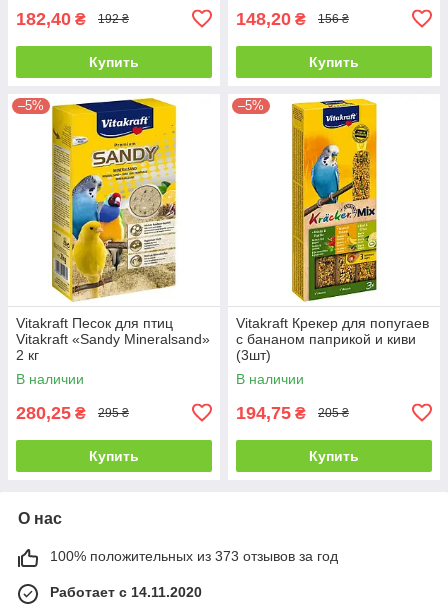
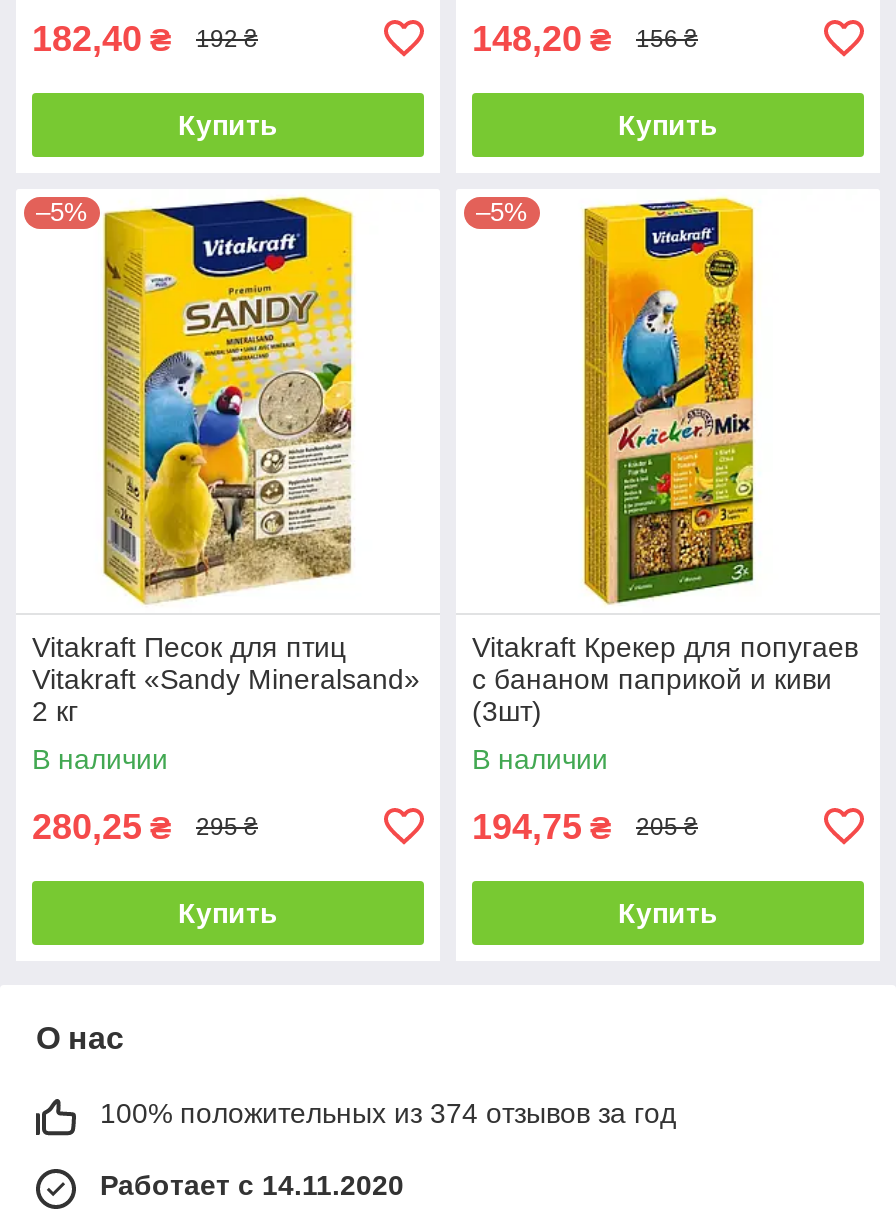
[50,548,338,564] 100% положительных из 373 отзывов за год -> [100,1097,676,1129] 100% положительных из 374 отзывов за год

